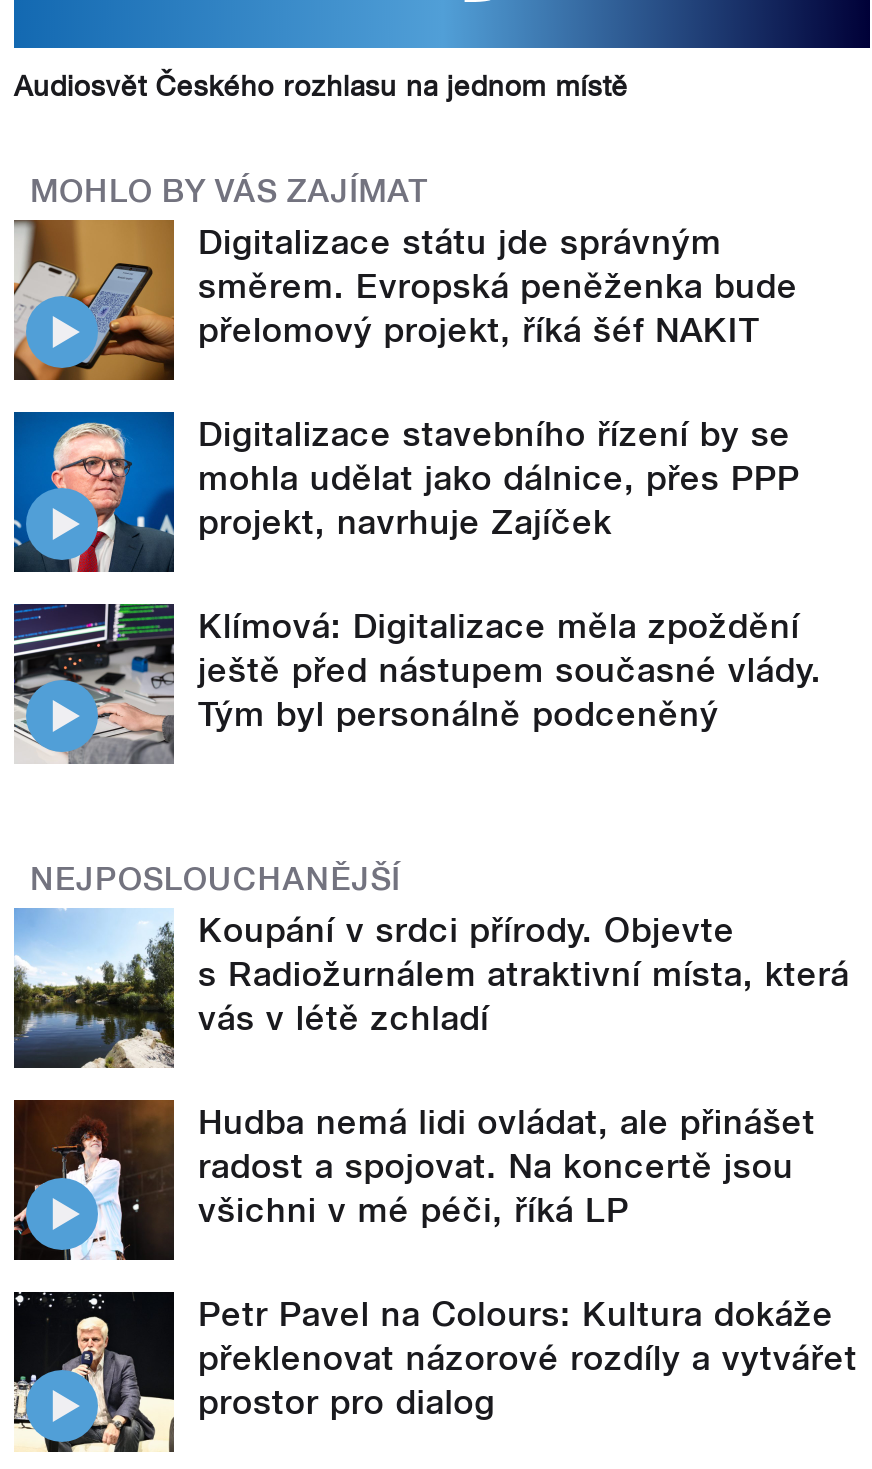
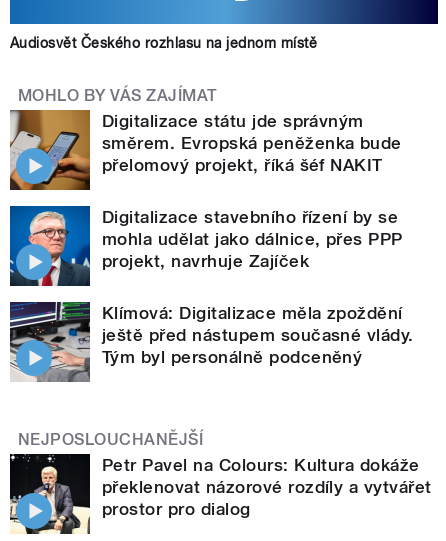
[12,908,849,1230] [image] | Koupání v srdci přírody. Objevte | s Radiožurnálem atraktivní místa, která | vás v létě zchladí | Hudba nemá lidi ovládat, ale přinášet | radost a spojovat. Na koncertě jsou | všichni v mé péči, říká LP -> none
[12,1098,176,1262] [image] -> none

